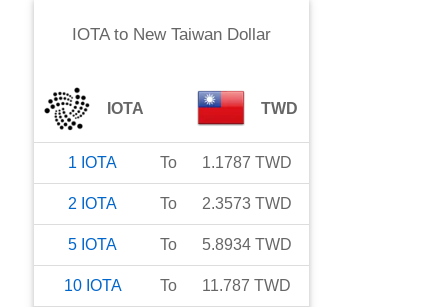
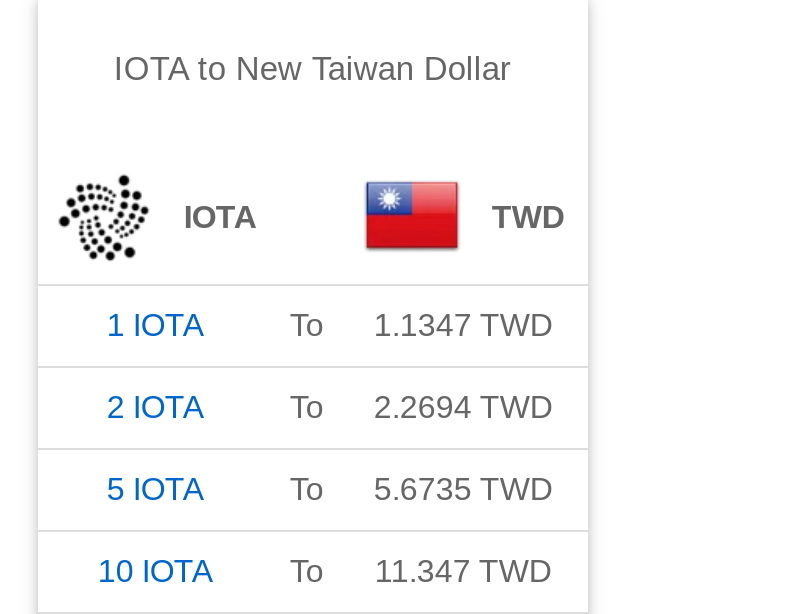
[160,154,292,171] To 1.1787 TWD -> [290,308,554,342] To 1.1347 TWD
[160,195,292,212] To 2.3573 TWD -> [290,390,554,424] To 2.2694 TWD
[160,236,292,253] To 5.8934 TWD -> [290,472,554,506] To 5.6735 TWD
[160,277,291,294] To 11.787 TWD -> [290,554,553,588] To 11.347 TWD

